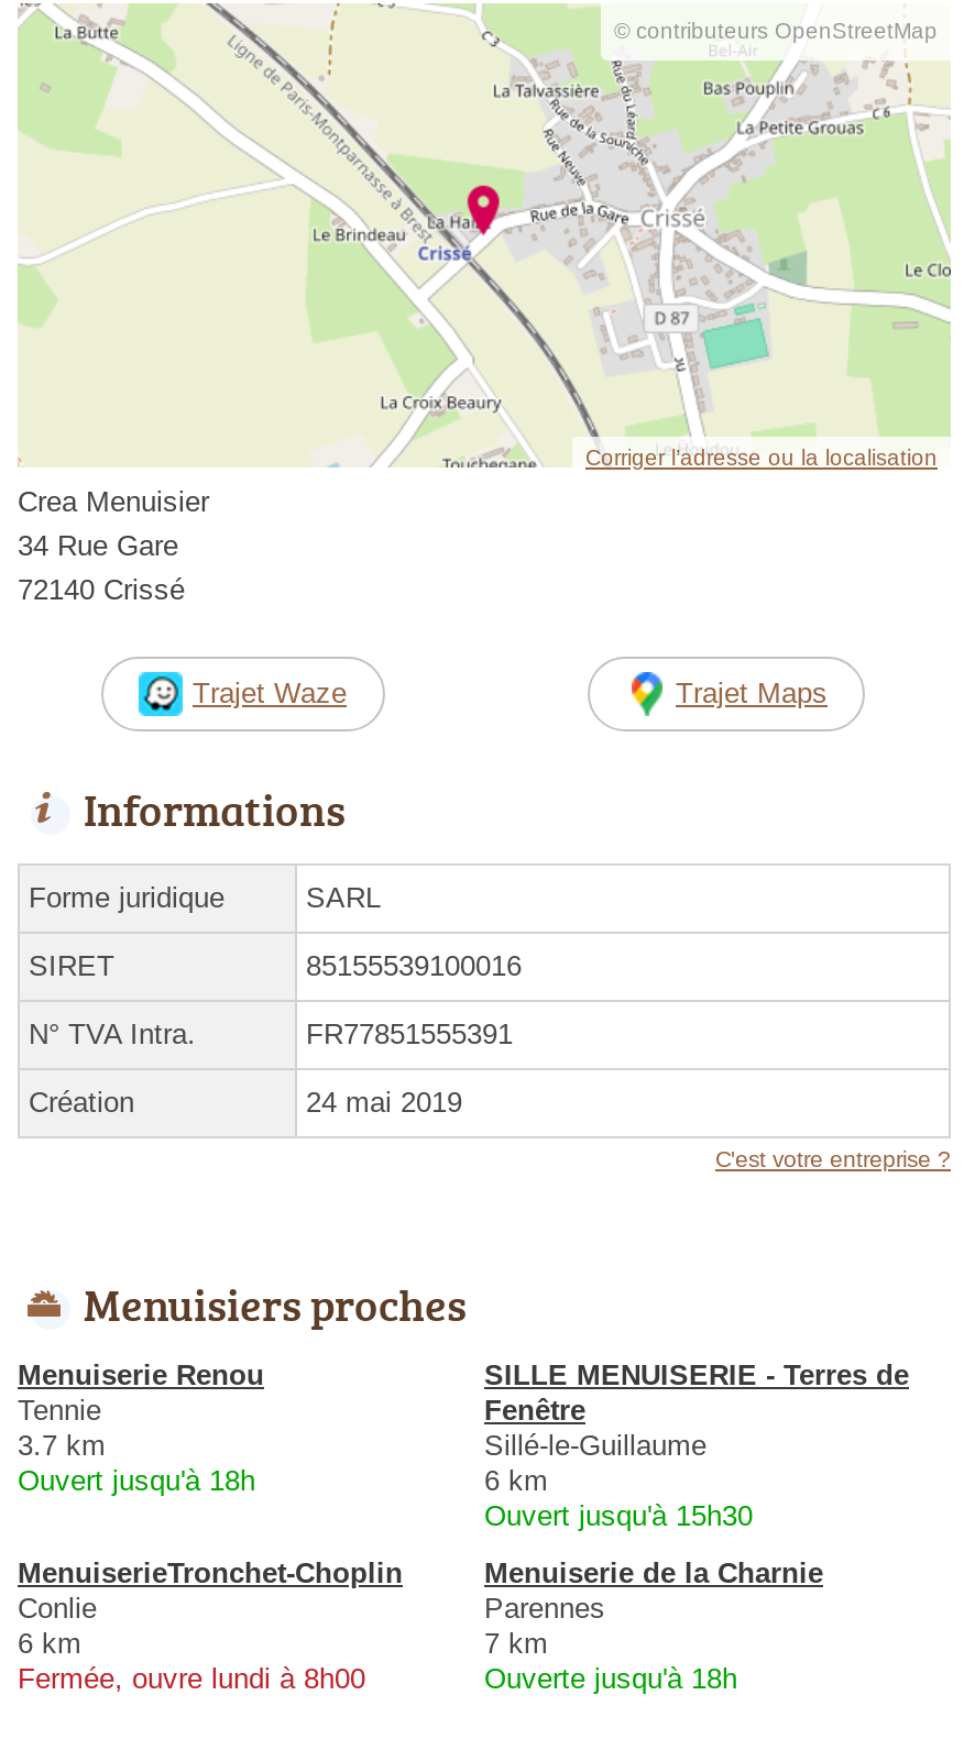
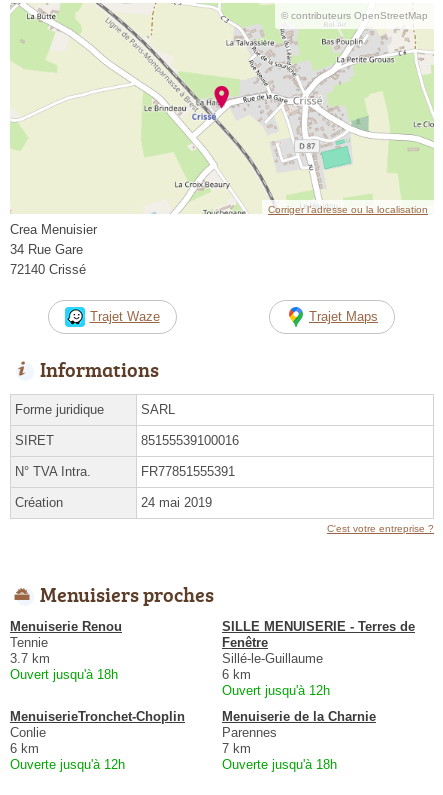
[484,1499,753,1532] Ouvert jusqu'à 15h30 -> [222,683,330,698] Ouvert jusqu'à 12h
[18,1662,365,1695] Fermée, ouvre lundi à 8h00 -> [10,757,125,772] Ouverte jusqu'à 12h

